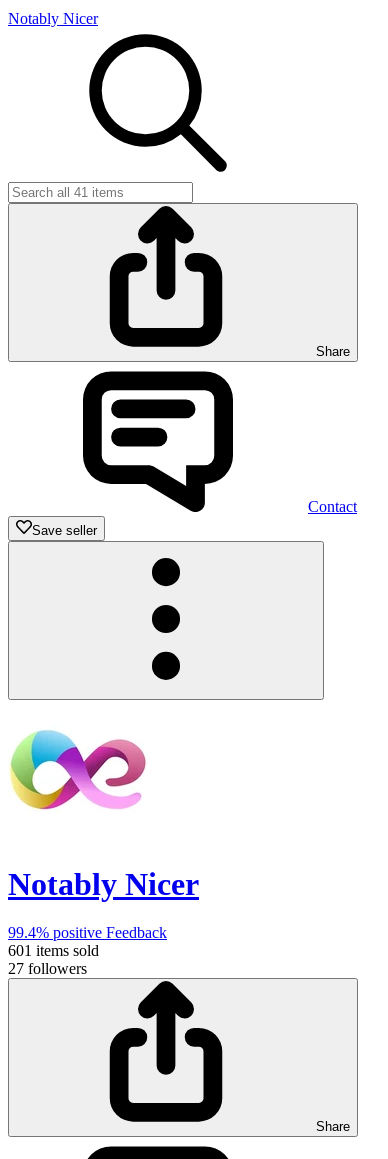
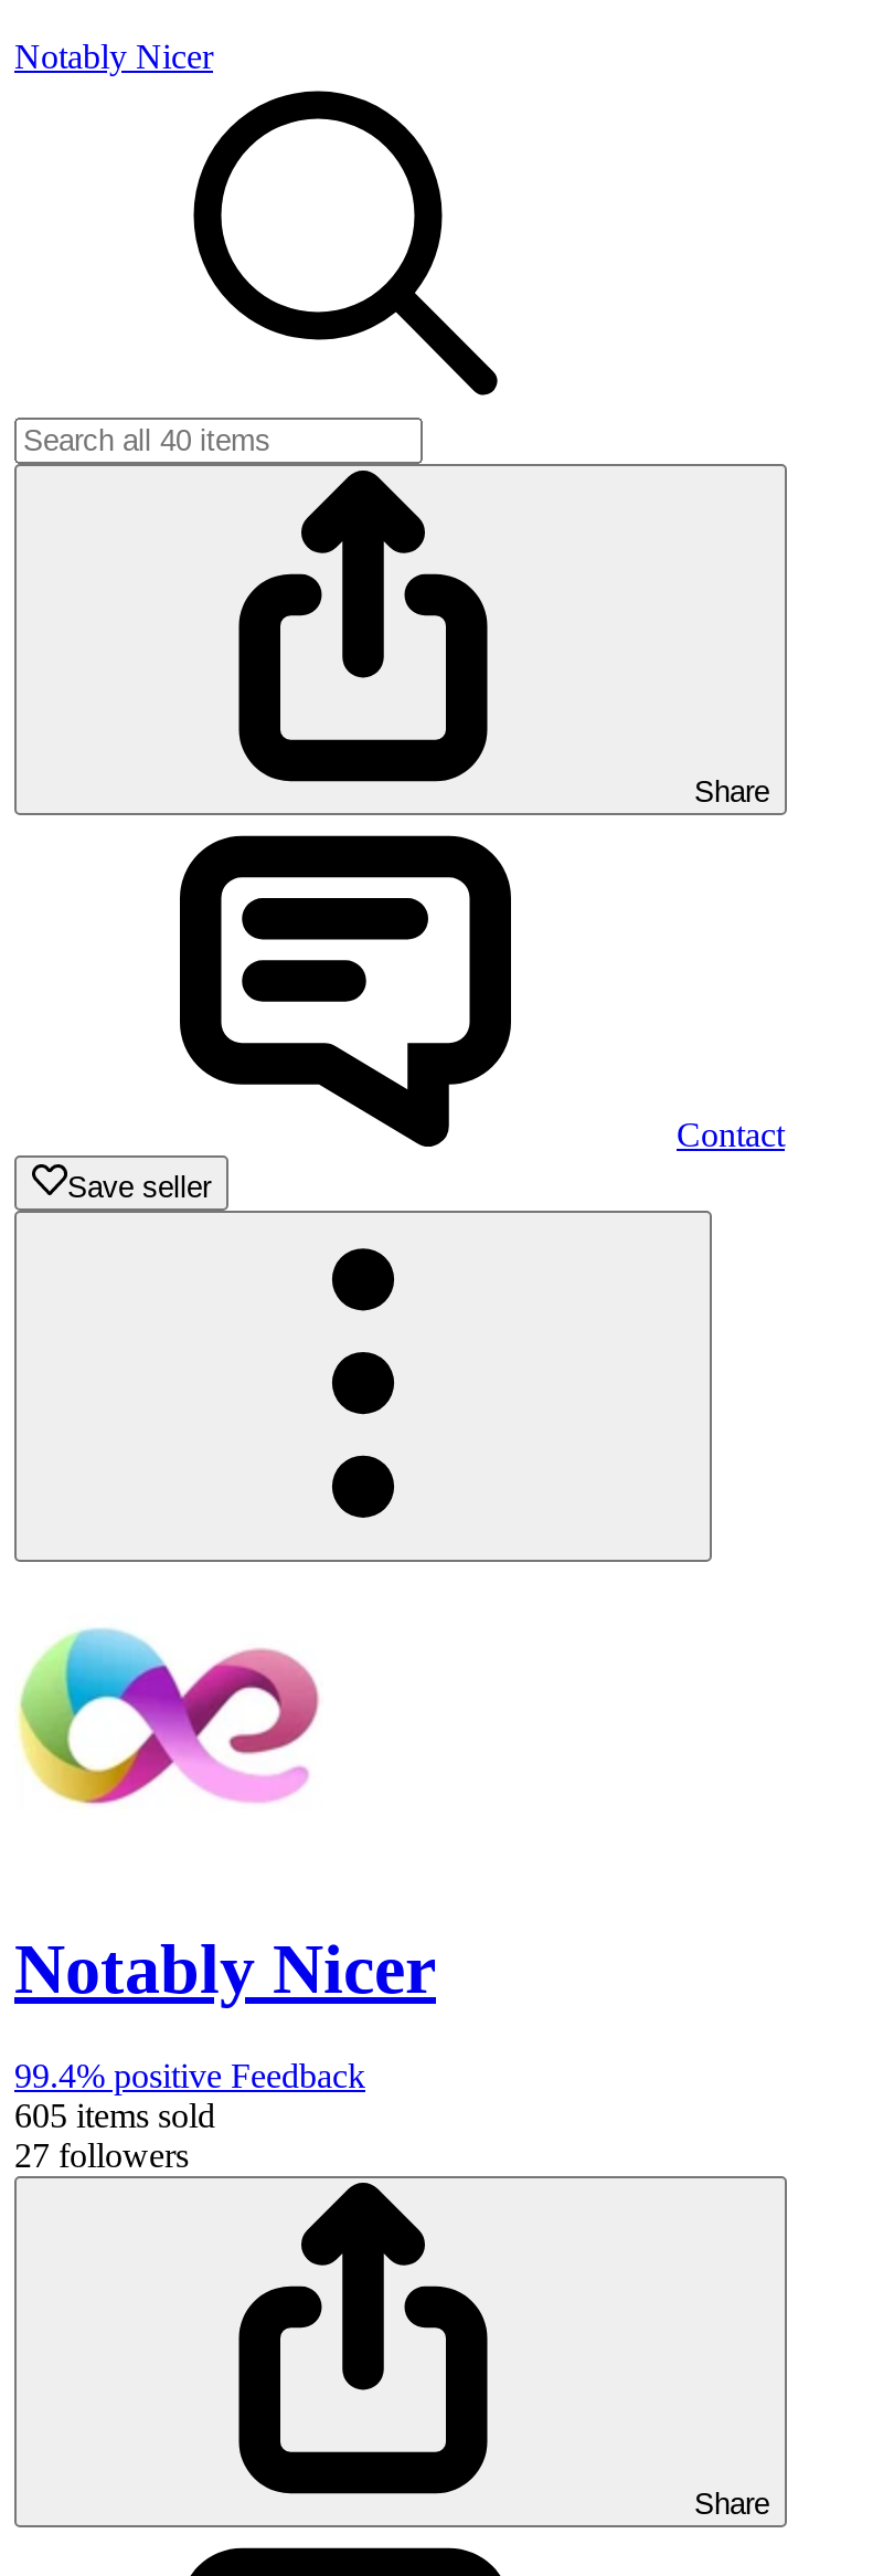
[8,942,99,959] 601 items sold -> [14,2097,215,2134] 605 items sold

